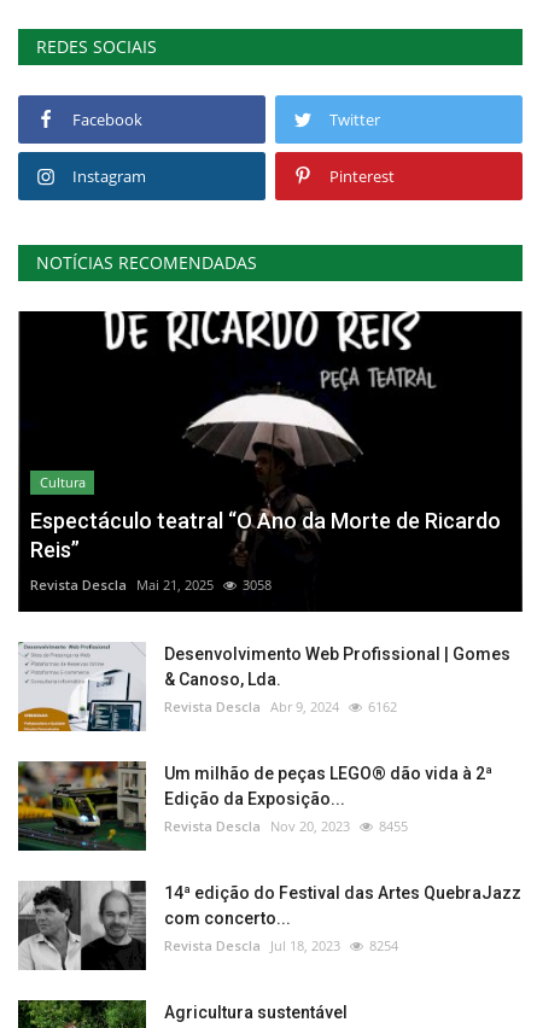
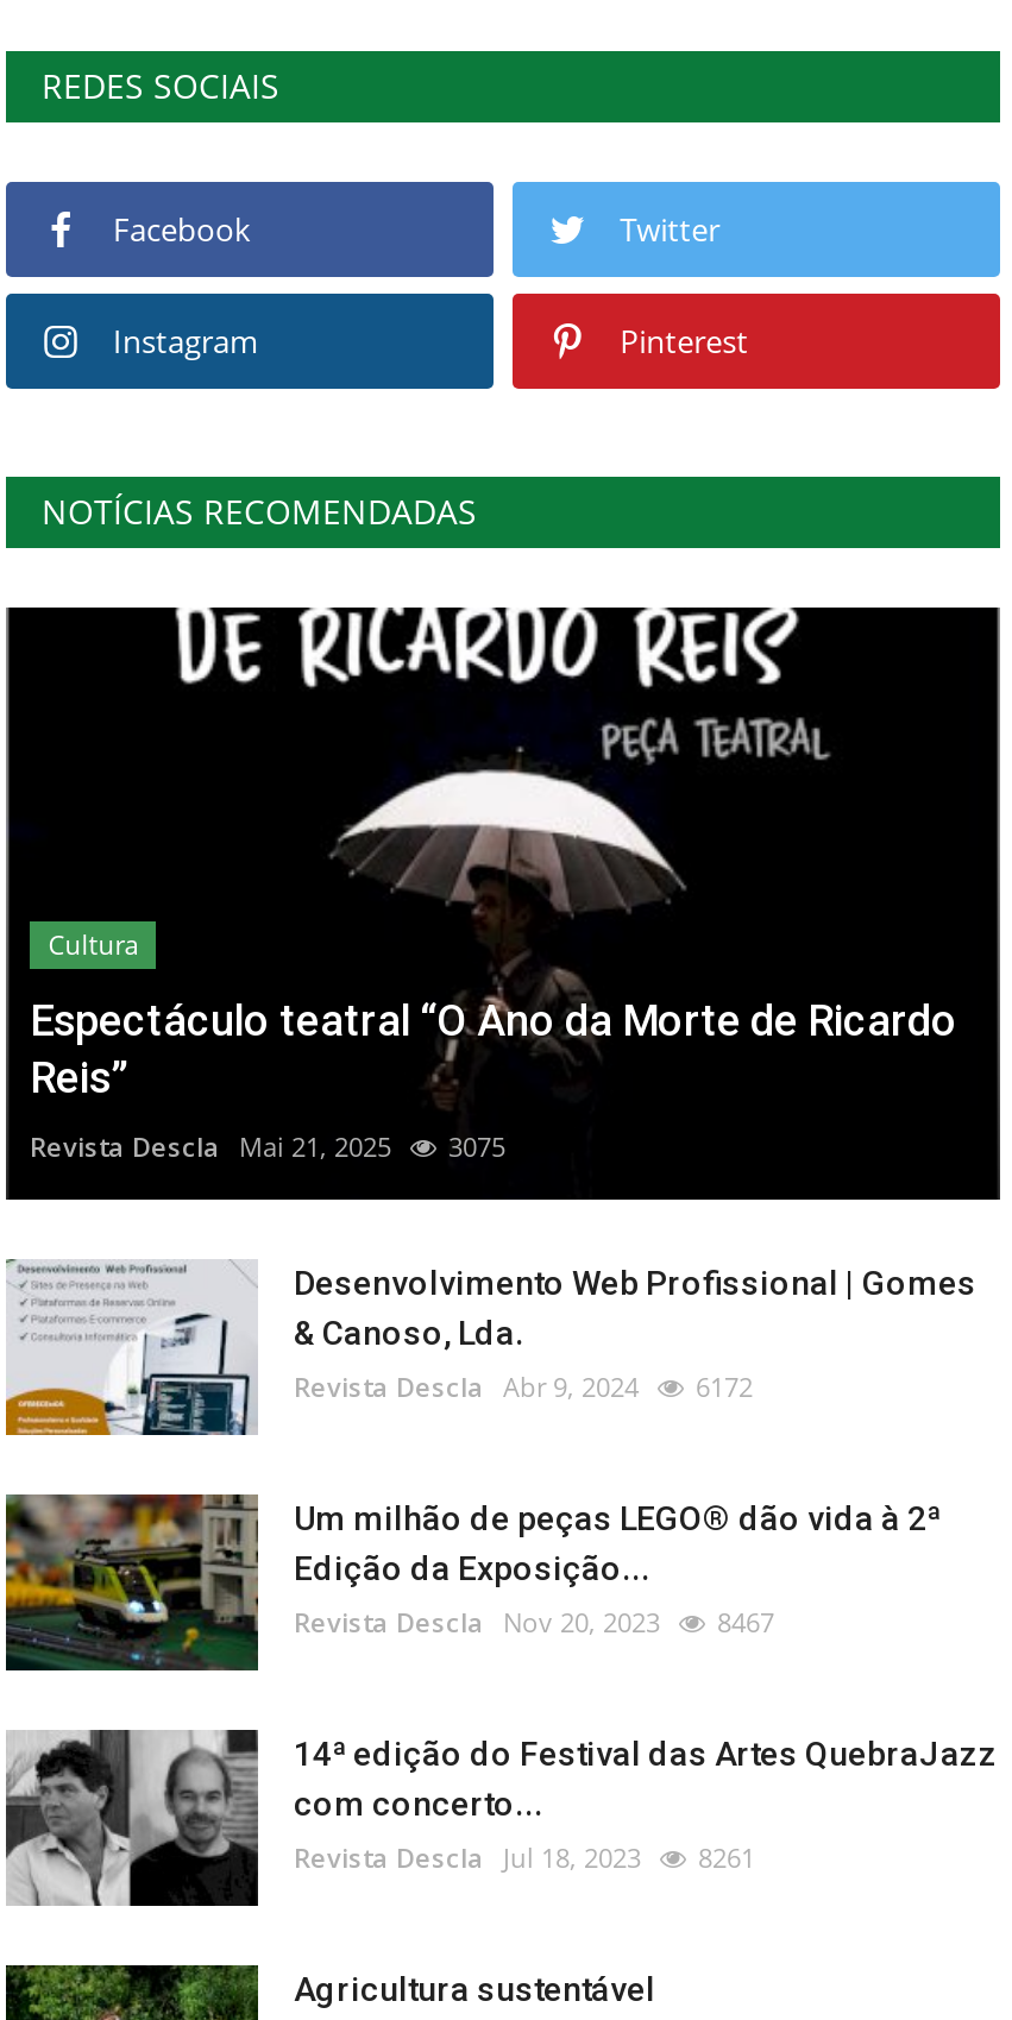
[30,575,272,593] Revista Descla Mai 21, 2025 3058 -> [30,1127,505,1163] Revista Descla Mai 21, 2025 3075
[164,697,397,715] Revista Descla Abr 9, 2024 6162 -> [294,1367,753,1403] Revista Descla Abr 9, 2024 6172
[164,816,408,834] Revista Descla Nov 20, 2023 8455 -> [294,1603,774,1638] Revista Descla Nov 20, 2023 8467
[164,936,398,954] Revista Descla Jul 18, 2023 8254 -> [294,1838,755,1874] Revista Descla Jul 18, 2023 8261

